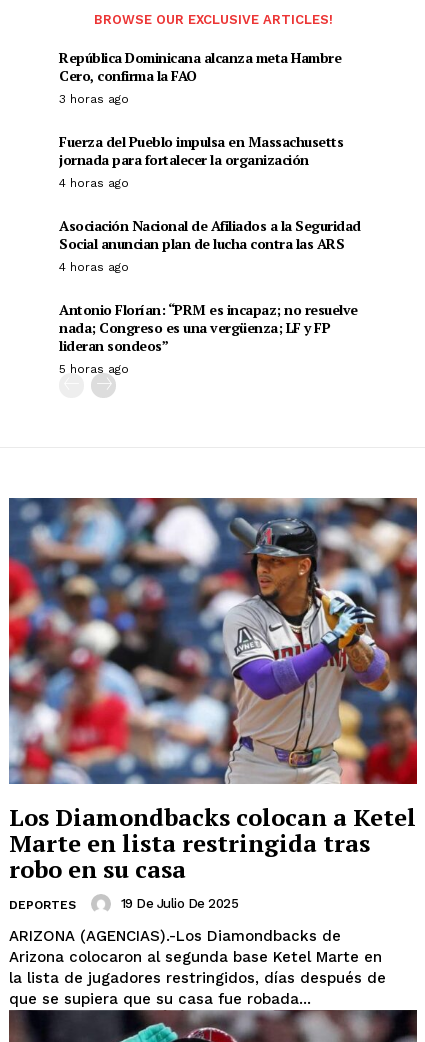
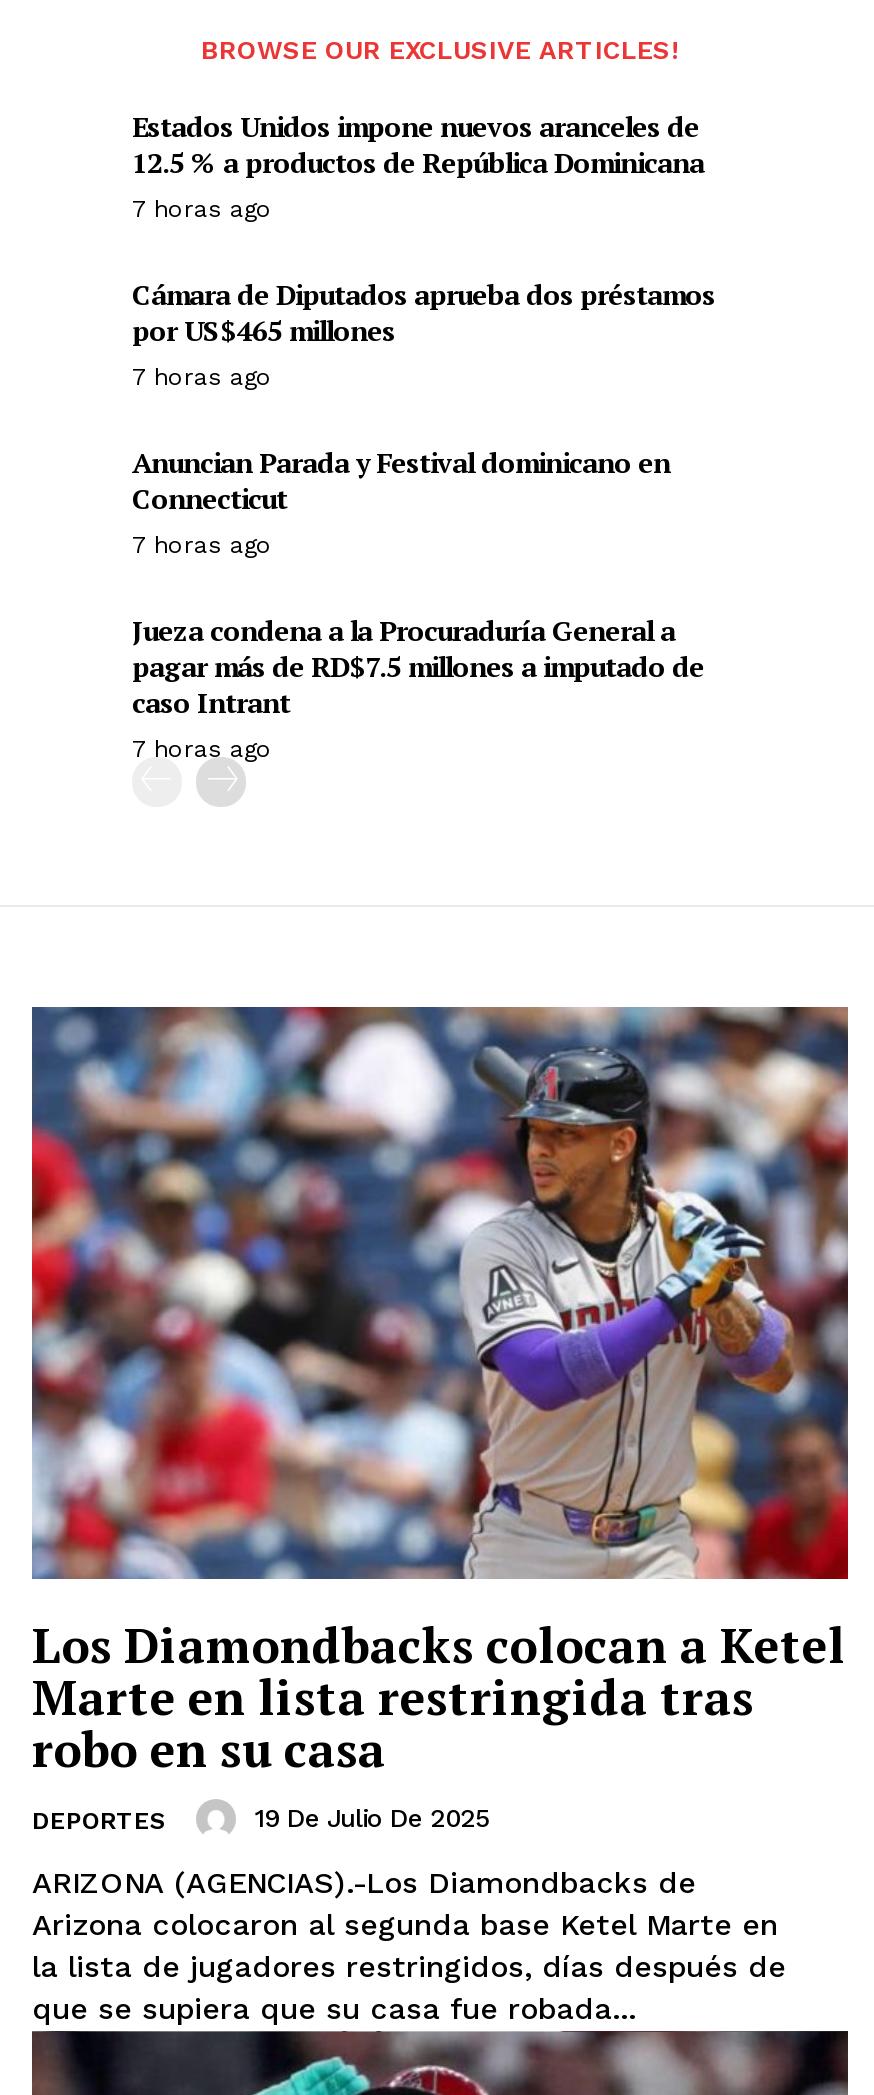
[59,48,341,106] República Dominicana alcanza meta Hambre | Cero, confirma la FAO | 3 horas ago -> [132,107,704,223] Estados Unidos impone nuevos aranceles de | 12.5 % a productos de República Dominicana | 7 horas ago
[59,132,343,190] Fuerza del Pueblo impulsa en Massachusetts | jornada para fortalecer la organización | 4 horas ago -> [132,275,715,391] Cámara de Diputados aprueba dos préstamos | por US$465 millones | 7 horas ago
[59,216,360,274] Asociación Nacional de Afiliados a la Seguridad | Social anuncian plan de lucha contra las ARS | 4 horas ago -> [132,443,670,559] Anuncian Parada y Festival dominicano en | Connecticut | 7 horas ago
[59,300,357,376] Antonio Florían: “PRM es incapaz; no resuelve | nada; Congreso es una vergüenza; LF y FP | lideran sondeos” | 5 horas ago -> [132,611,704,763] Jueza condena a la Procuraduría General a | pagar más de RD$7.5 millones a imputado de | caso Intrant | 7 horas ago

